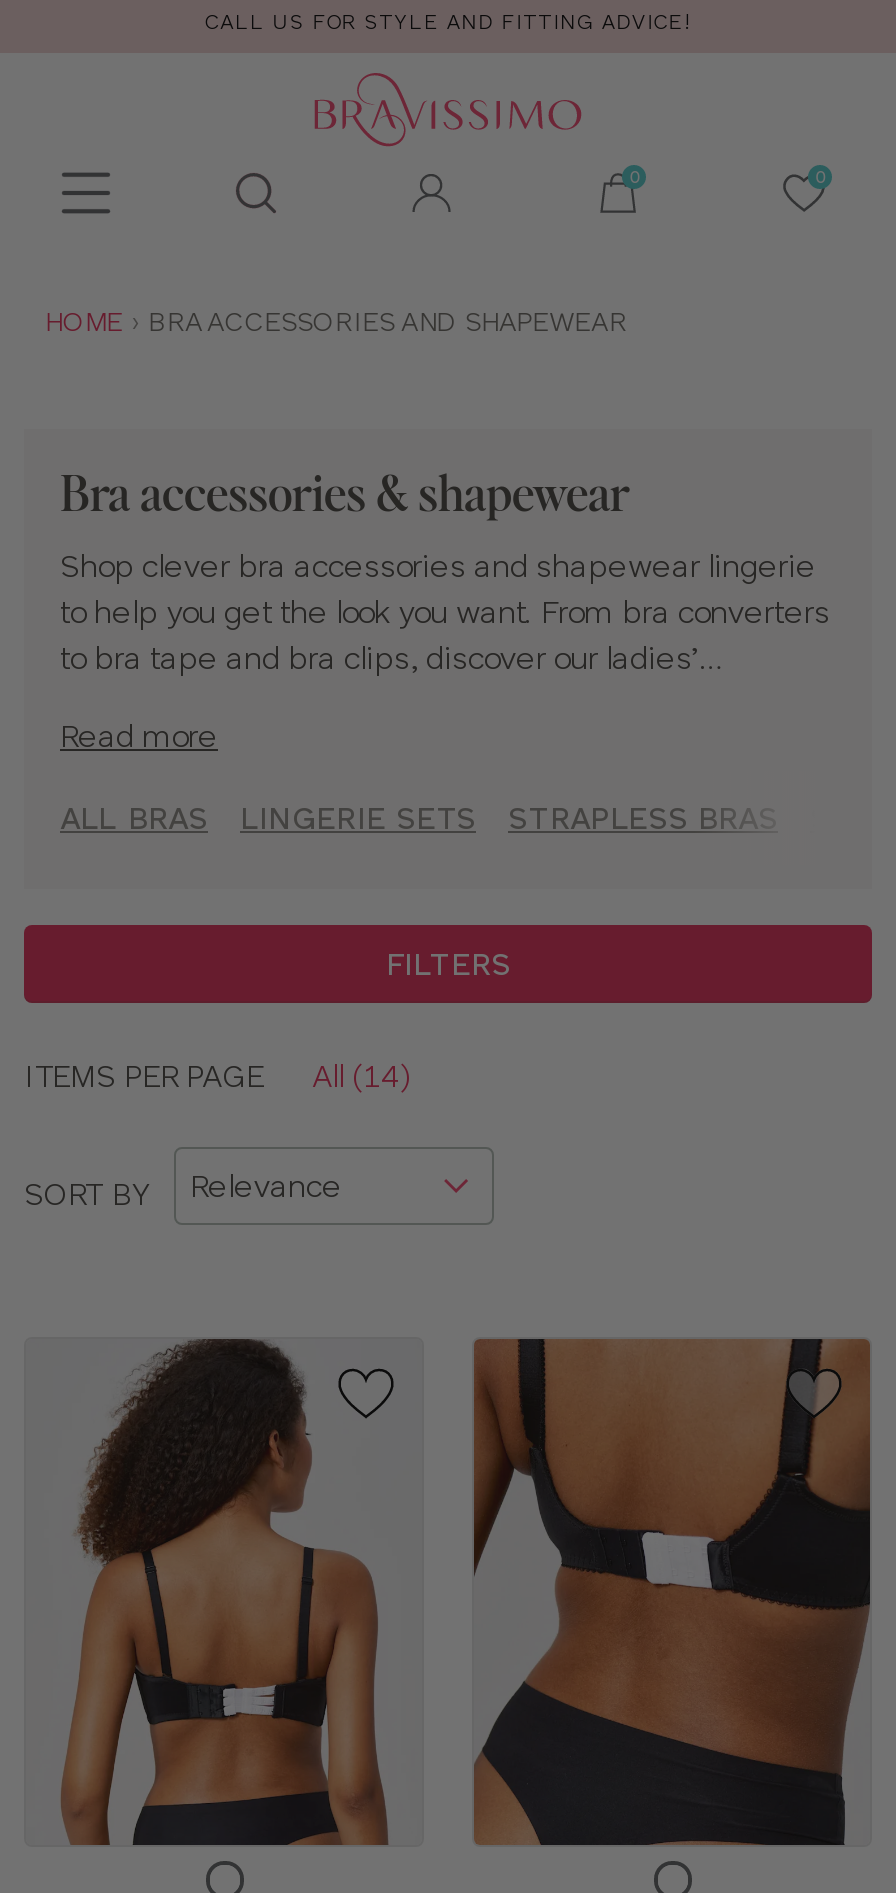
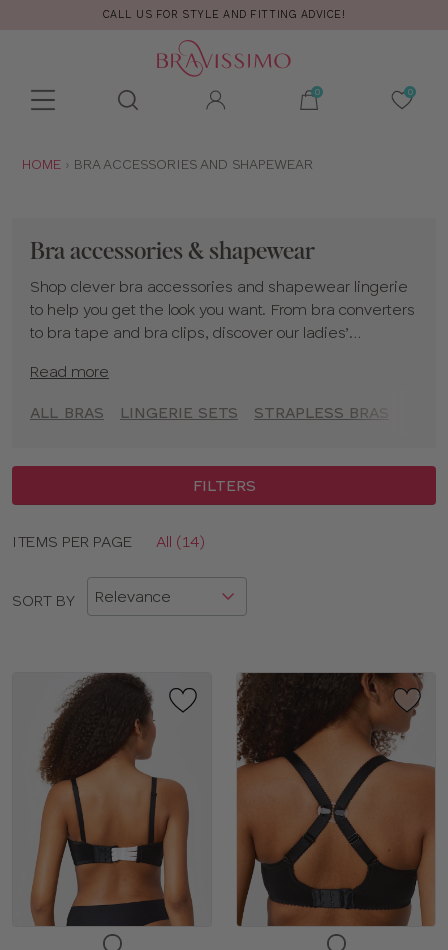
[472,1337,872,1847] [image] -> [236,672,436,927] [image]

